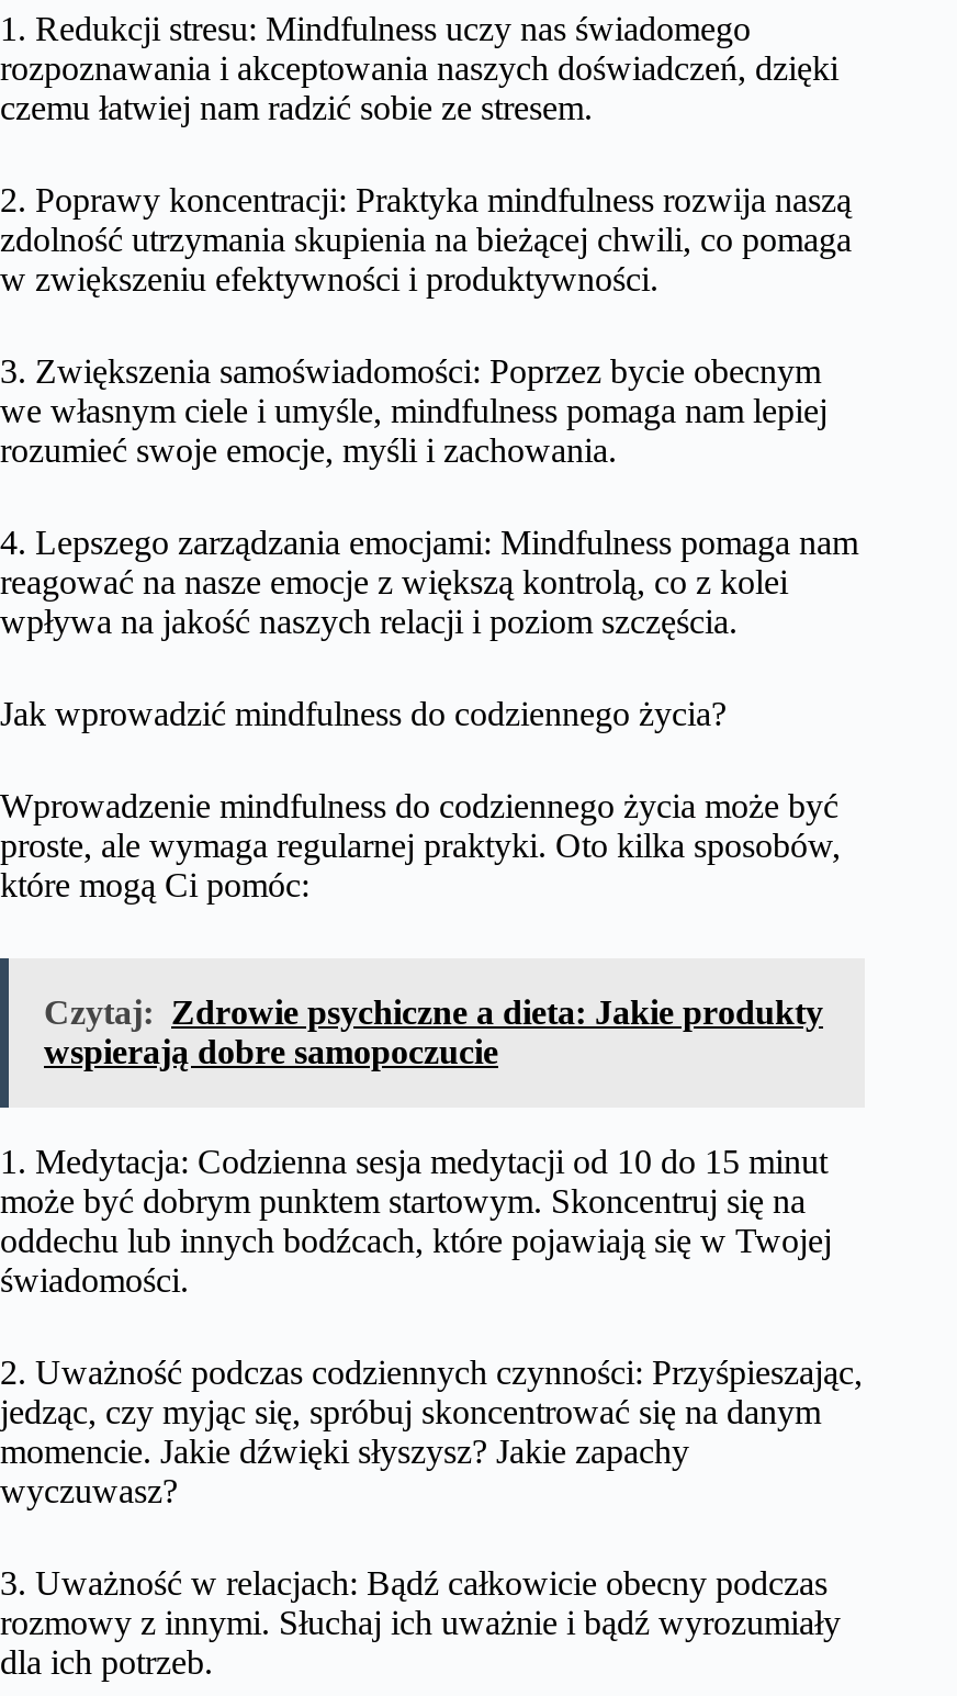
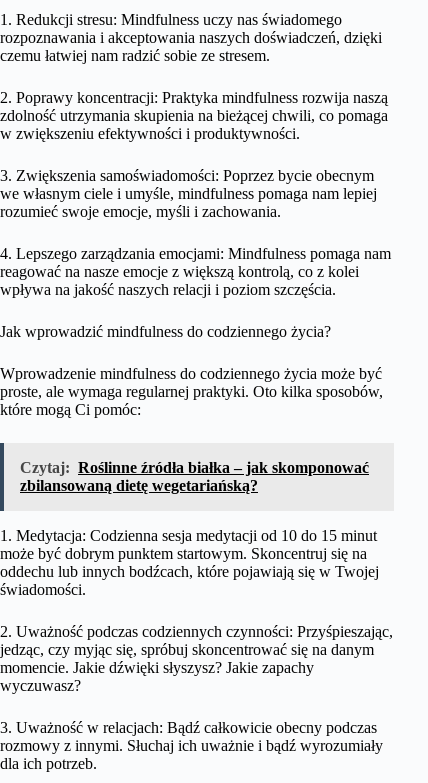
[44,993,823,1070] Czytaj: Zdrowie psychiczne a dieta: Jakie produkty | wspierają dobre samopoczucie -> [20,459,369,494] Czytaj: Roślinne źródła białka – jak skomponować | zbilansowaną dietę wegetariańską?

